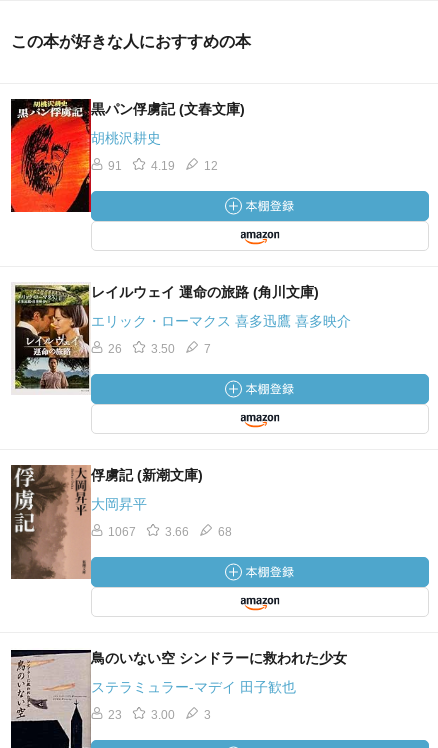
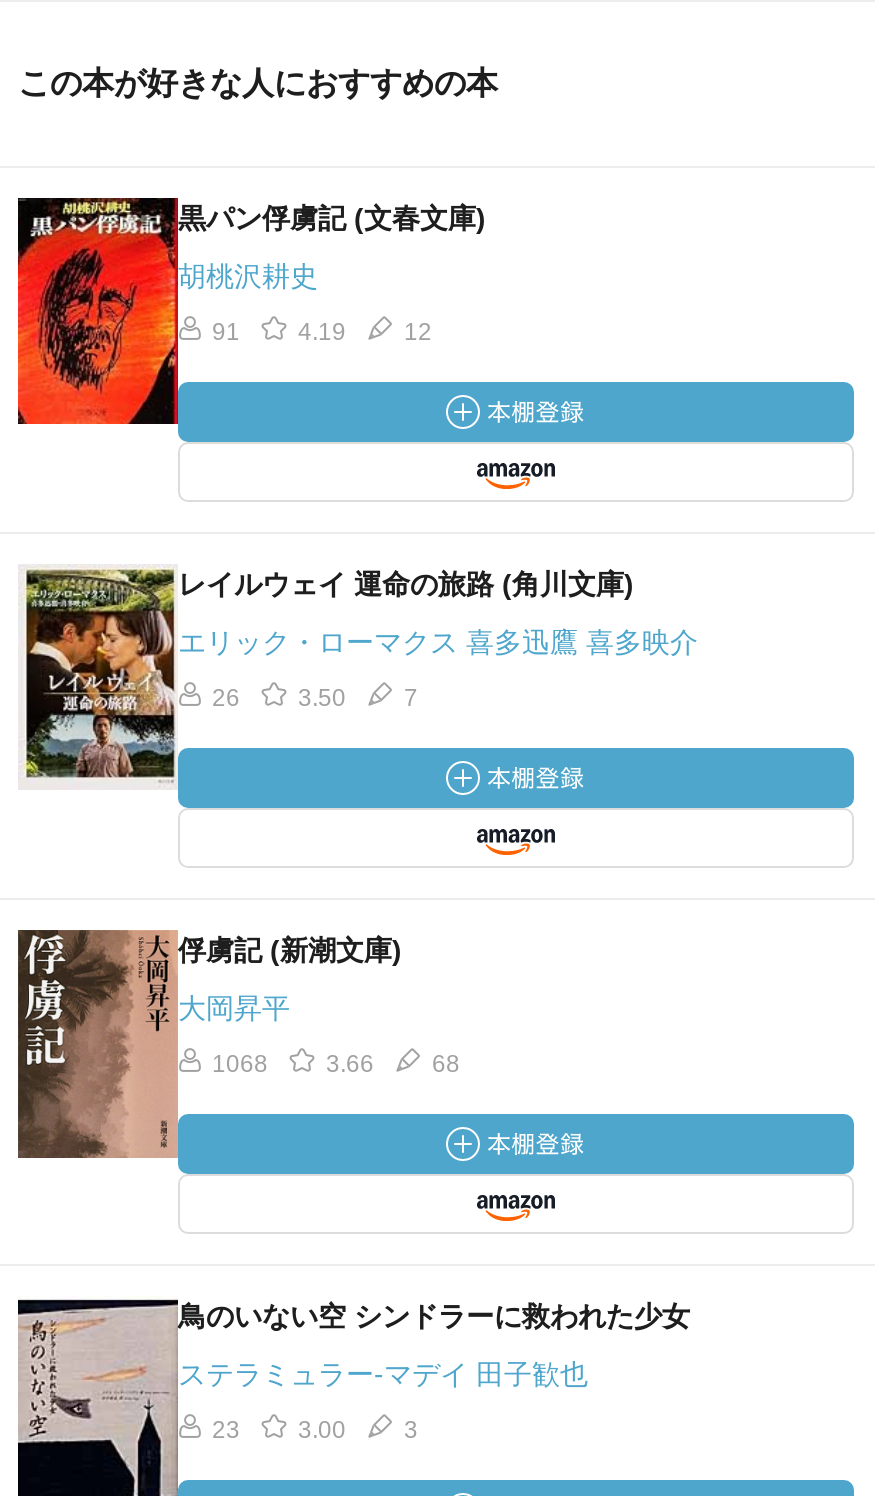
[108,525,136,539] 1067 -> [212,1050,268,1078] 1068

